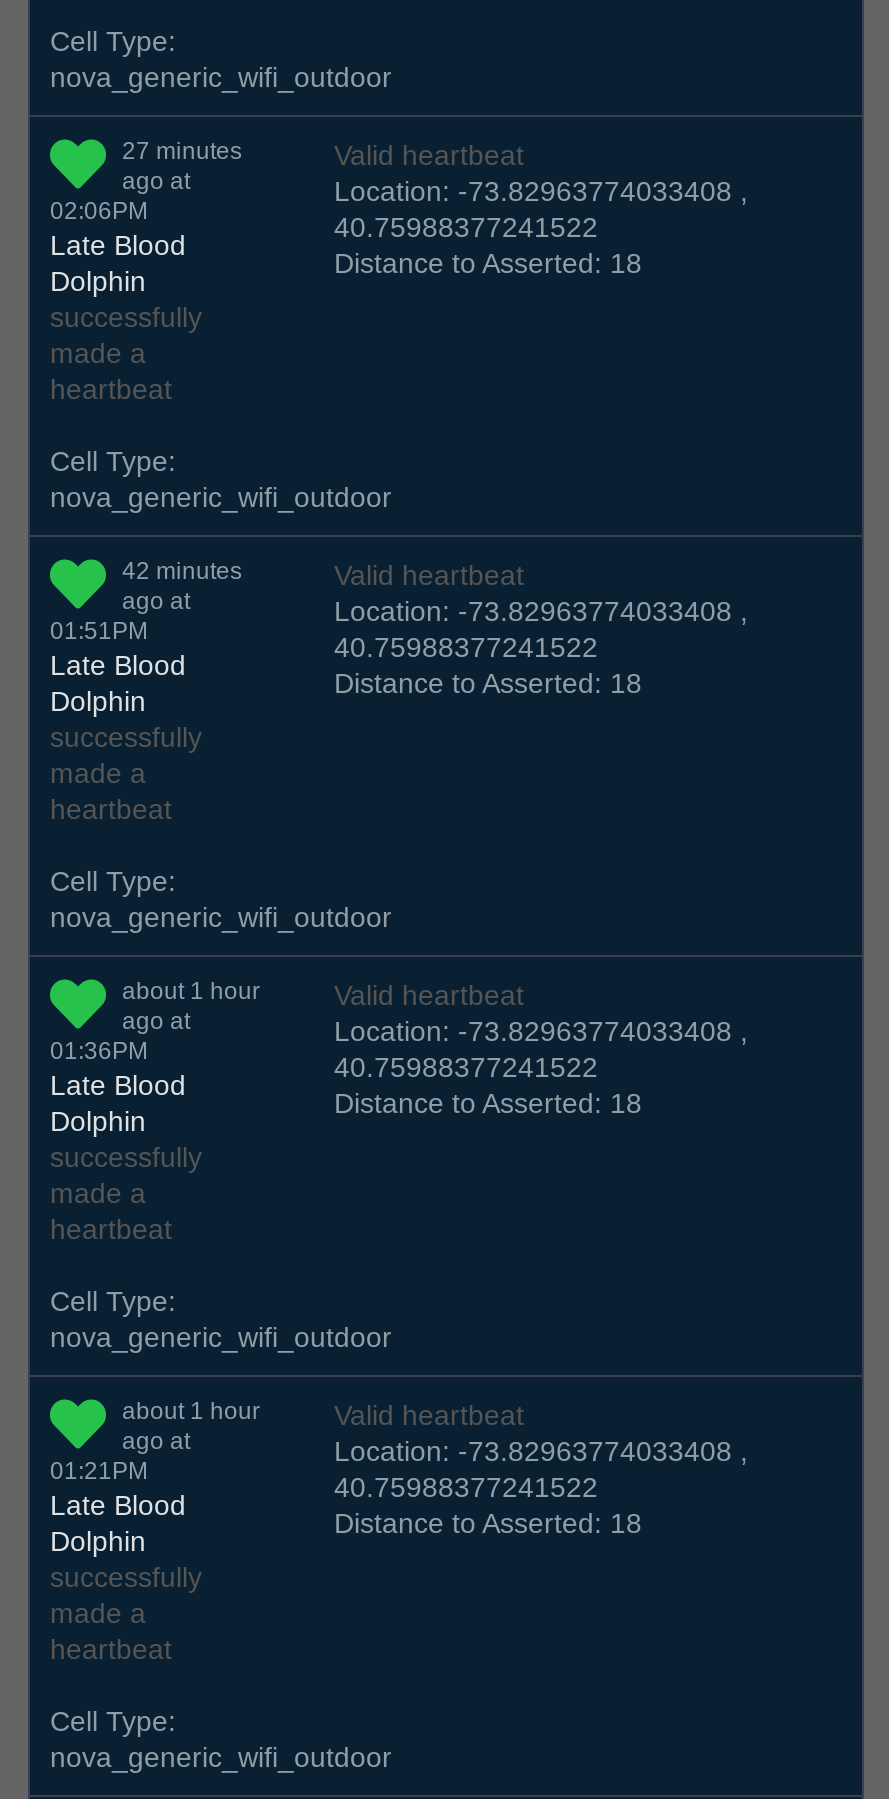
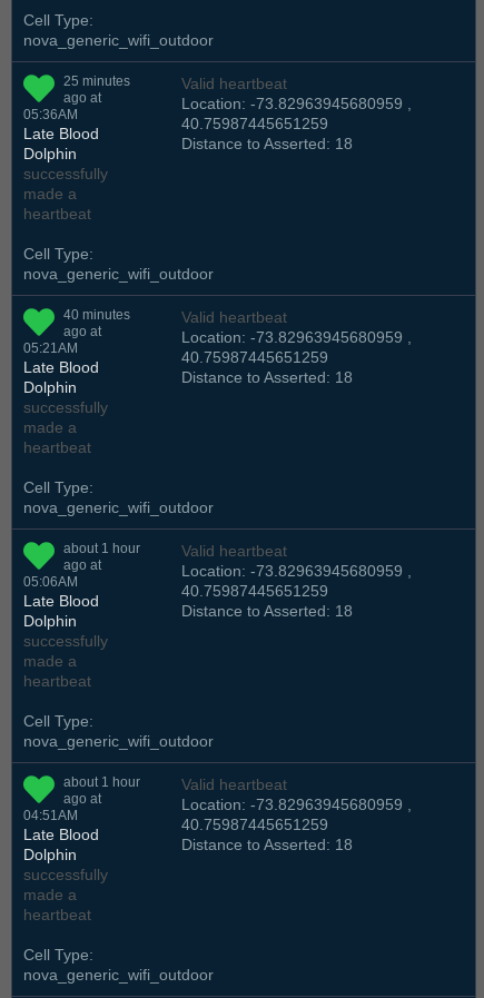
[122,138,242,166] 27 minutes -> [63,74,130,89] 25 minutes
[334,176,748,208] Location: -73.82963774033408 , -> [181,95,412,113] Location: -73.82963945680959 ,
[50,198,148,226] 02:06PM -> [23,107,78,123] 05:36AM
[334,212,598,244] 40.75988377241522 -> [181,115,328,133] 40.75987445651259
[122,558,242,586] 42 minutes -> [63,308,130,323] 40 minutes
[334,596,748,628] Location: -73.82963774033408 , -> [181,329,412,346] Location: -73.82963945680959 ,
[50,618,148,646] 01:51PM -> [23,341,78,356] 05:21AM
[334,632,598,664] 40.75988377241522 -> [181,349,328,366] 40.75987445651259
[334,1016,748,1048] Location: -73.82963774033408 , -> [181,562,412,580] Location: -73.82963945680959 ,
[50,1038,148,1066] 01:36PM -> [23,575,78,590] 05:06AM
[334,1052,598,1084] 40.75988377241522 -> [181,582,328,600] 40.75987445651259
[334,1436,748,1468] Location: -73.82963774033408 , -> [181,796,412,814] Location: -73.82963945680959 ,
[50,1458,148,1486] 01:21PM -> [23,808,78,824] 04:51AM
[334,1472,598,1504] 40.75988377241522 -> [181,816,328,834] 40.75987445651259

